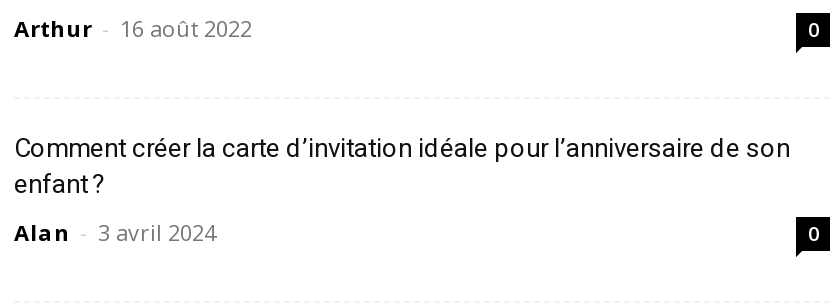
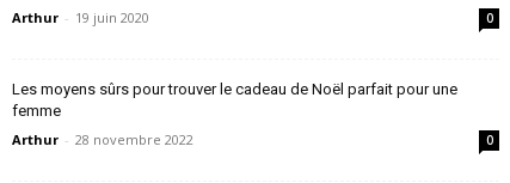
[14,12,252,42] Arthur - 16 août 2022 -> [12,8,149,26] Arthur - 19 juin 2020
[14,132,790,198] Comment créer la carte d’invitation idéale pour l’anniversaire de son | enfant ? -> [12,80,457,119] Les moyens sûrs pour trouver le cadeau de Noël parfait pour une | femme
[14,216,216,246] Alan - 3 avril 2024 -> [12,130,193,148] Arthur - 28 novembre 2022

